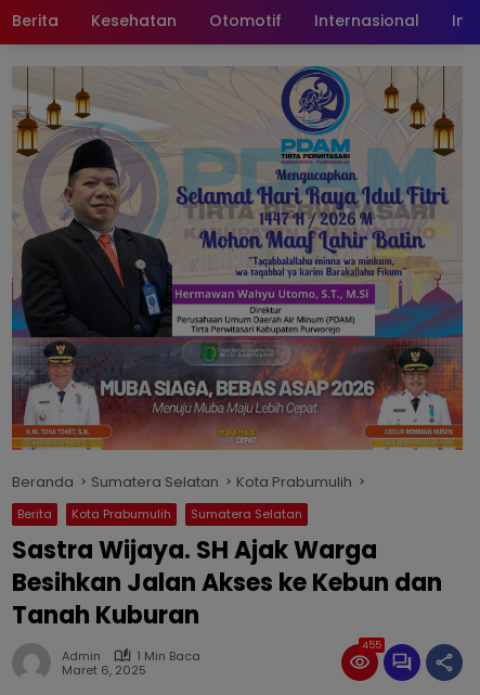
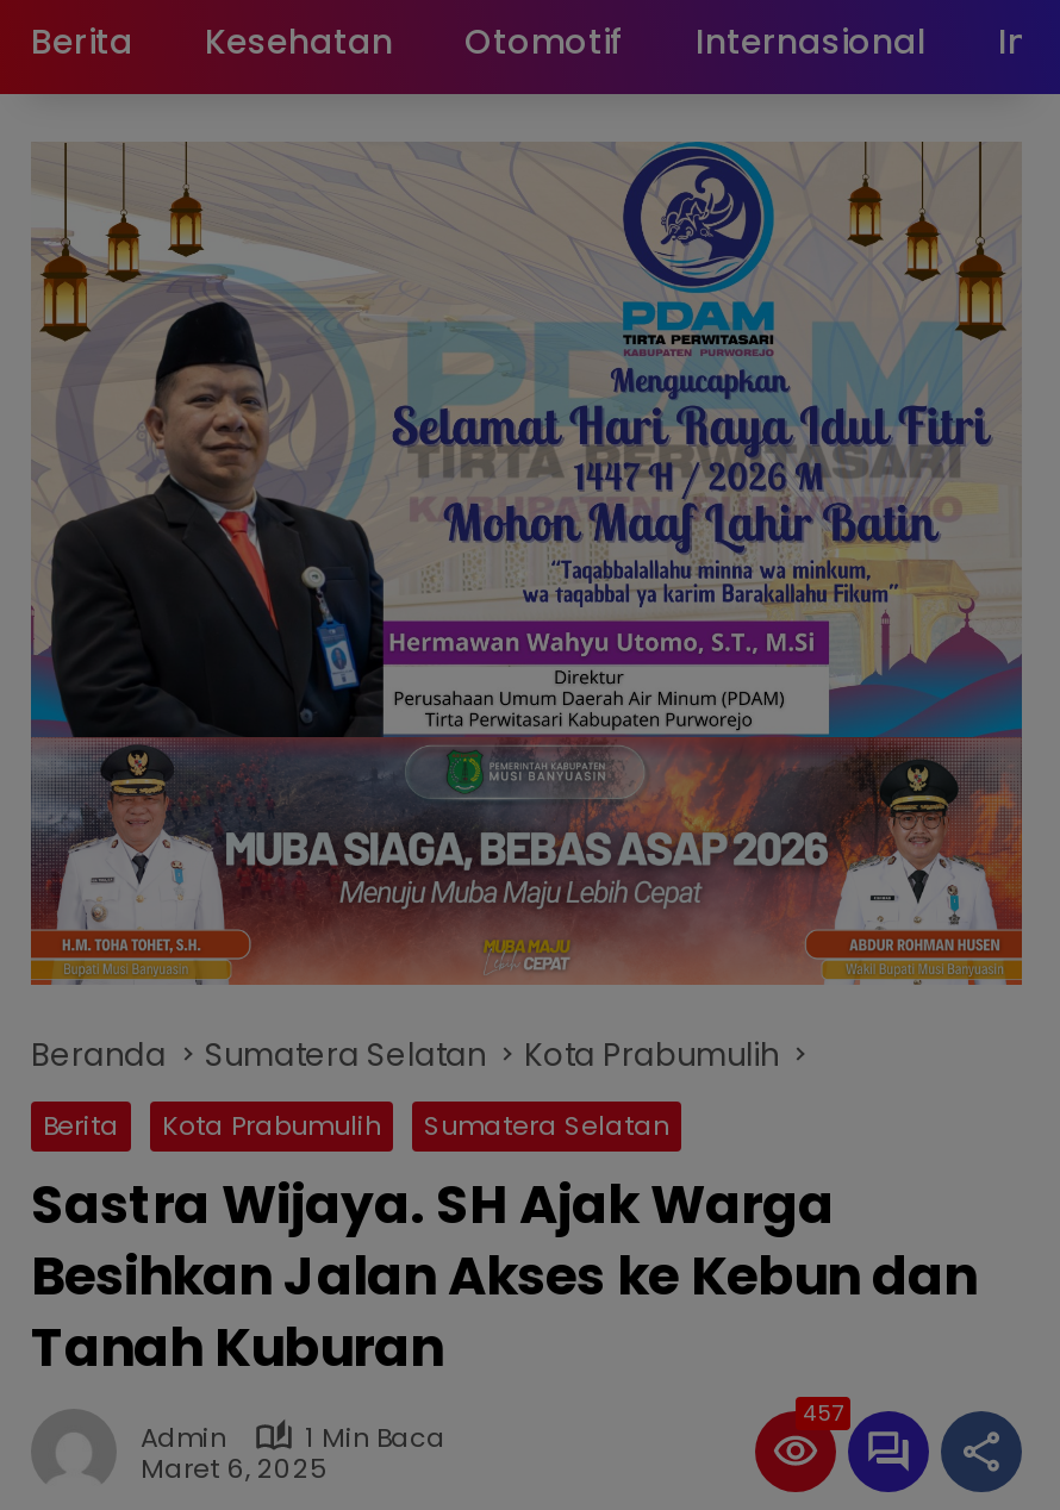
[362,638,381,651] 455 -> [803,1398,843,1427] 457

